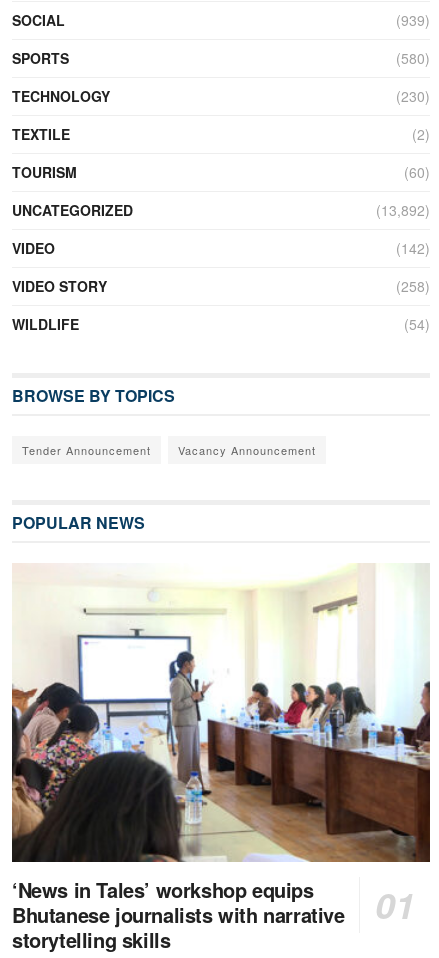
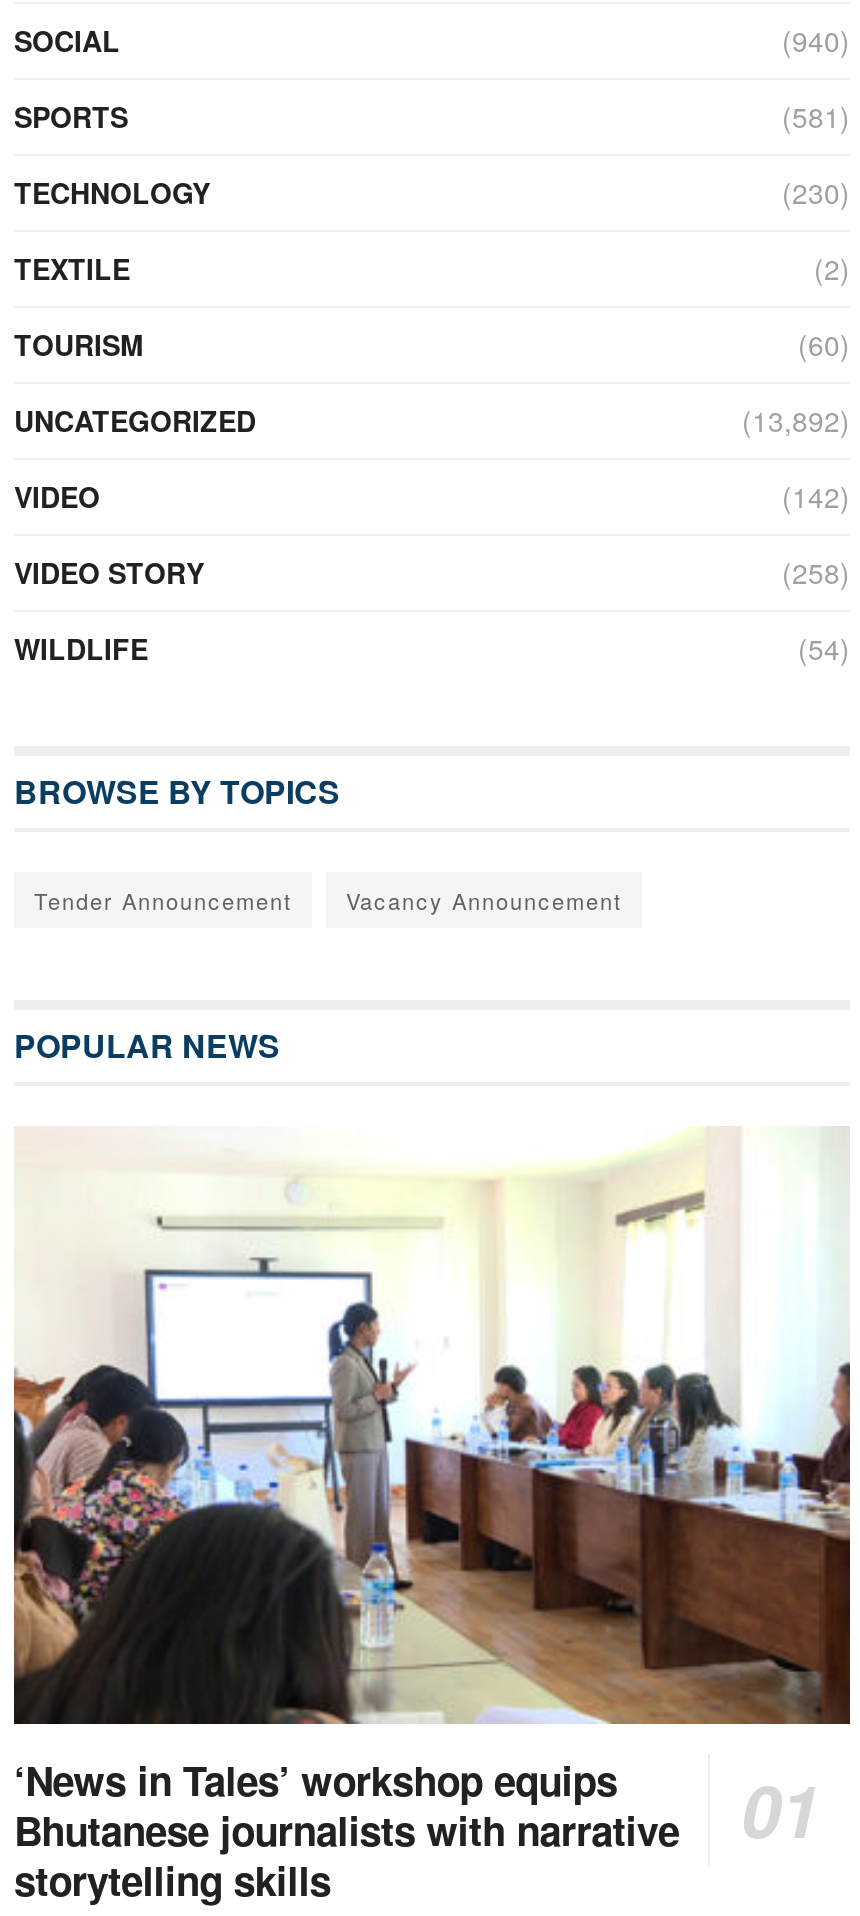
[396,10,430,30] (939) -> [782,20,850,60] (940)
[396,48,430,68] (580) -> [782,96,850,136] (581)

